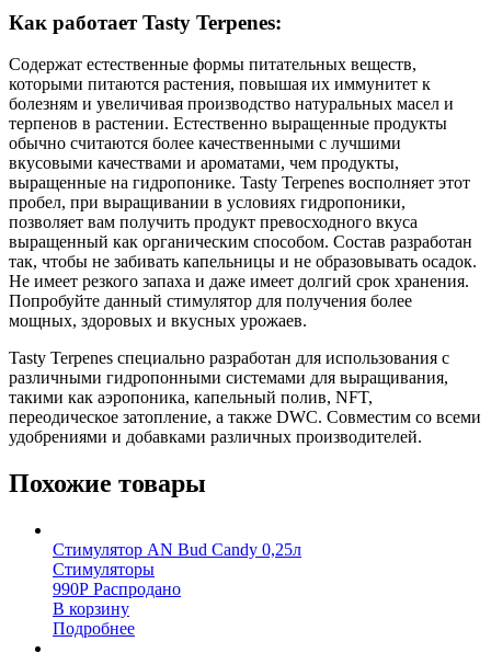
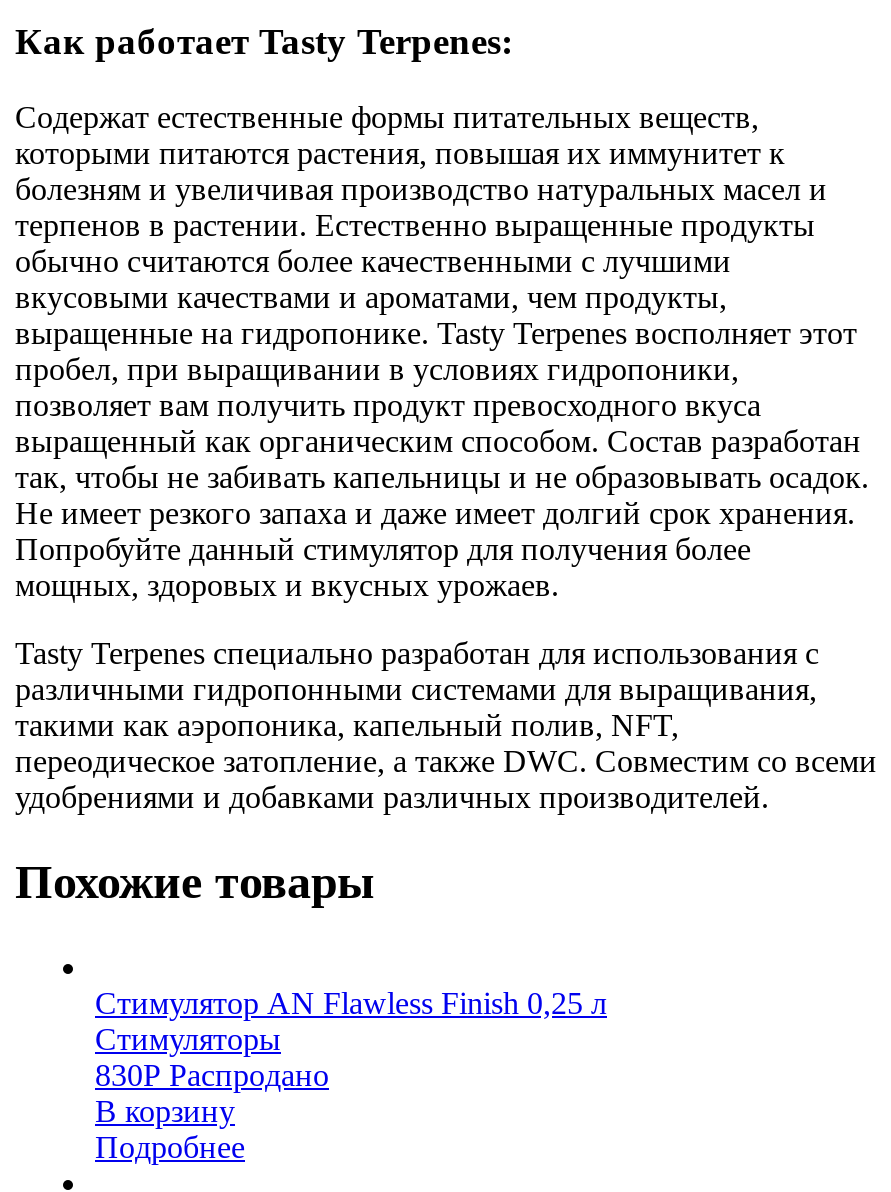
[53,540,301,559] Стимулятор AN Bud Candy 0,25л -> [95,986,607,1020] Стимулятор AN Flawless Finish 0,25 л
[53,580,181,598] 990Р Распродано -> [95,1058,329,1092] 830Р Распродано

